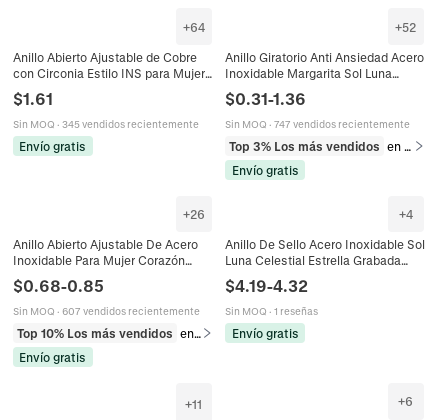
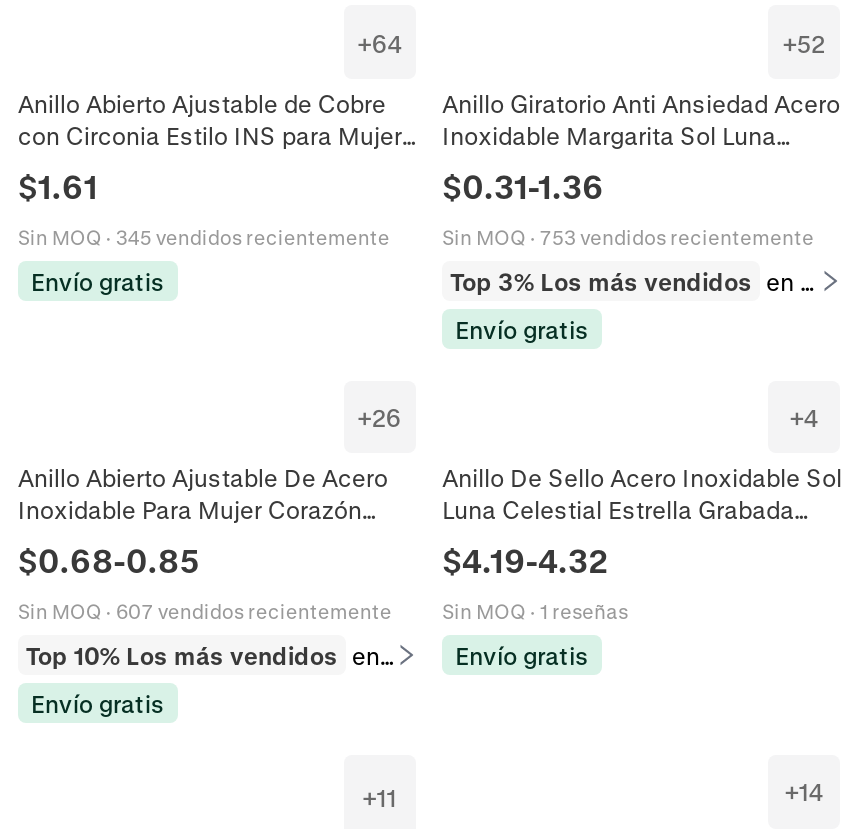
[225,118,410,130] Sin MOQ · 747 vendidos recientemente -> [442,225,814,249] Sin MOQ · 753 vendidos recientemente
[398,394,413,408] +6 -> [785,778,823,806] +14

